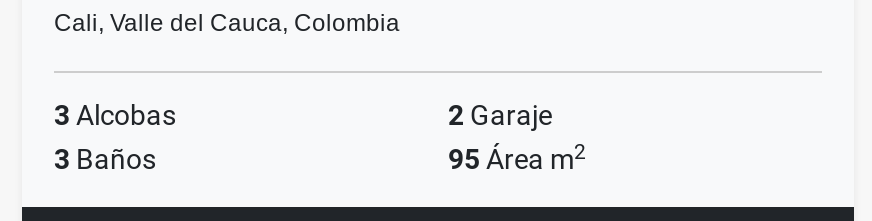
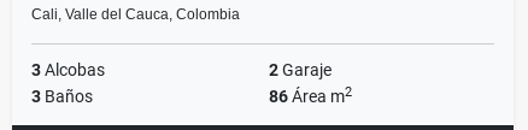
[448,139,586,175] 95 Área m2 -> [269,84,352,106] 86 Área m2

